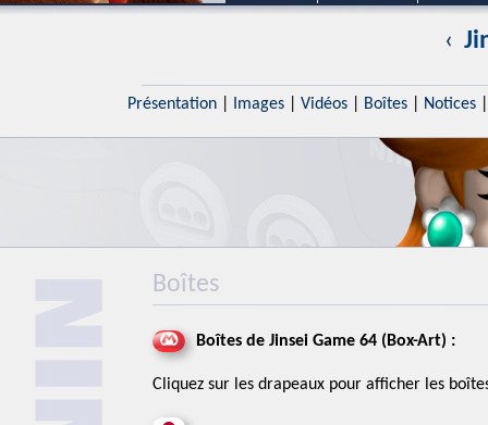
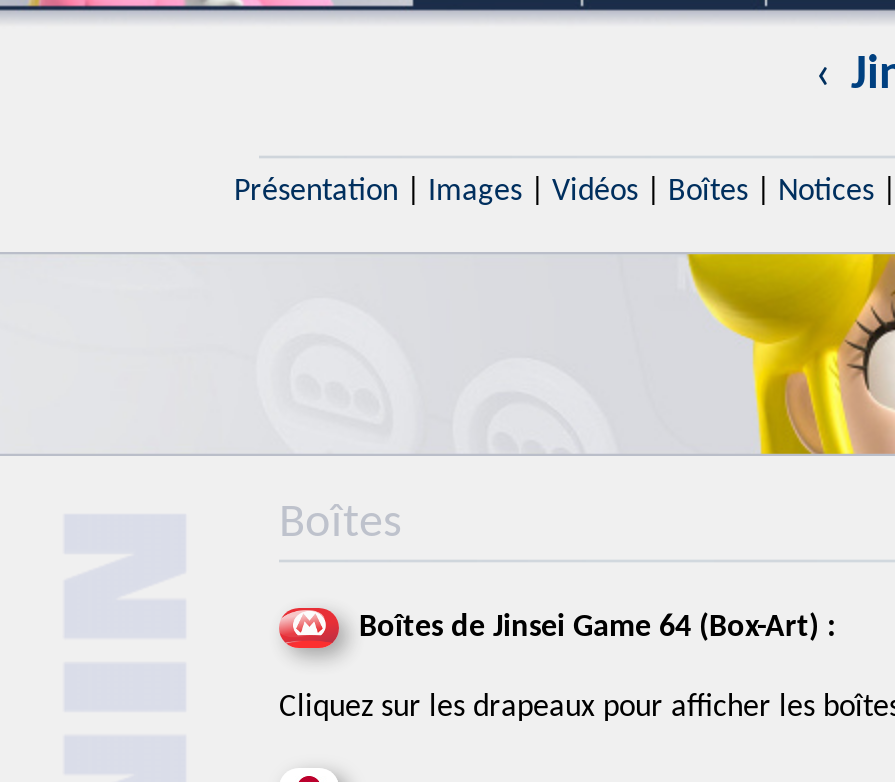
[376,137,485,248] [image] -> [685,252,889,456] [image]

